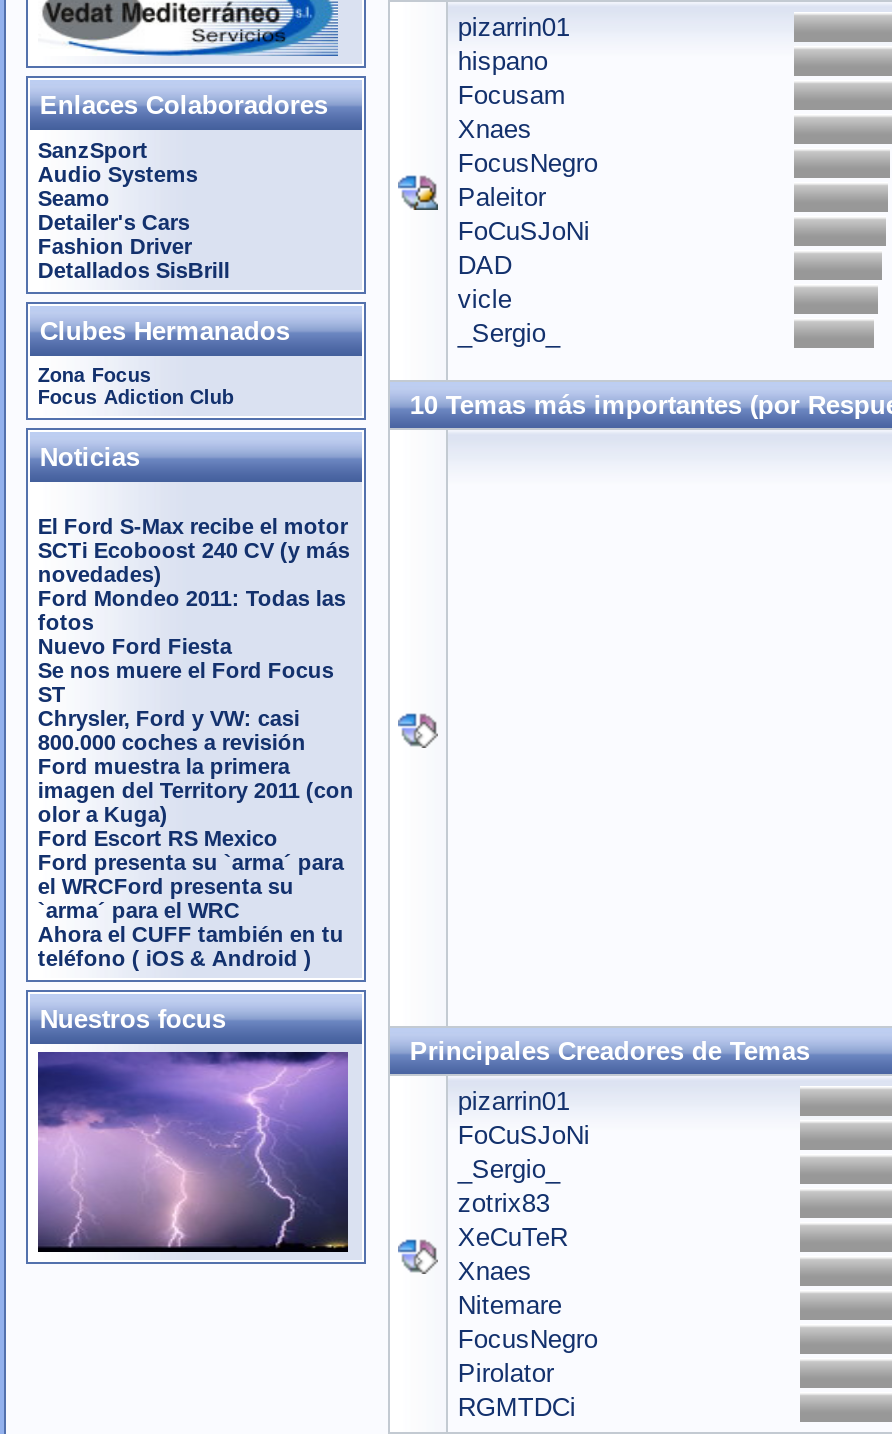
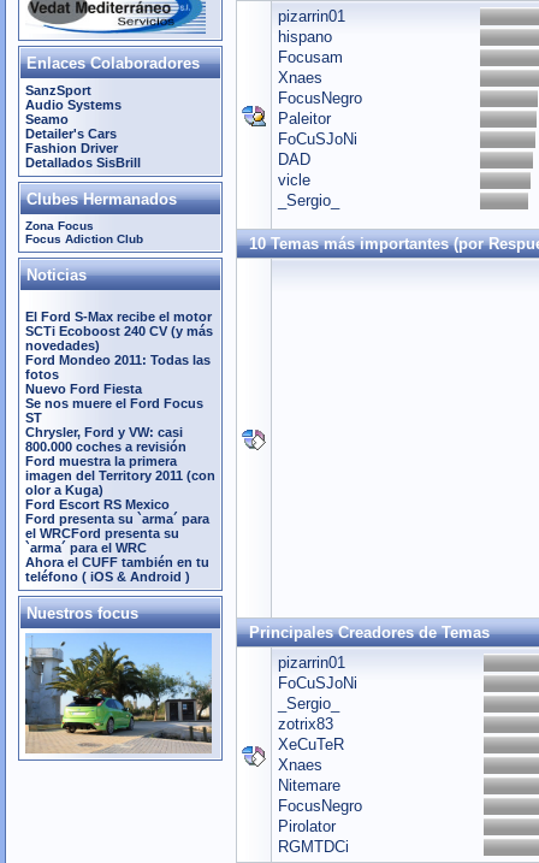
[36,1050,350,1254] [image] -> [24,633,213,753] [image]

